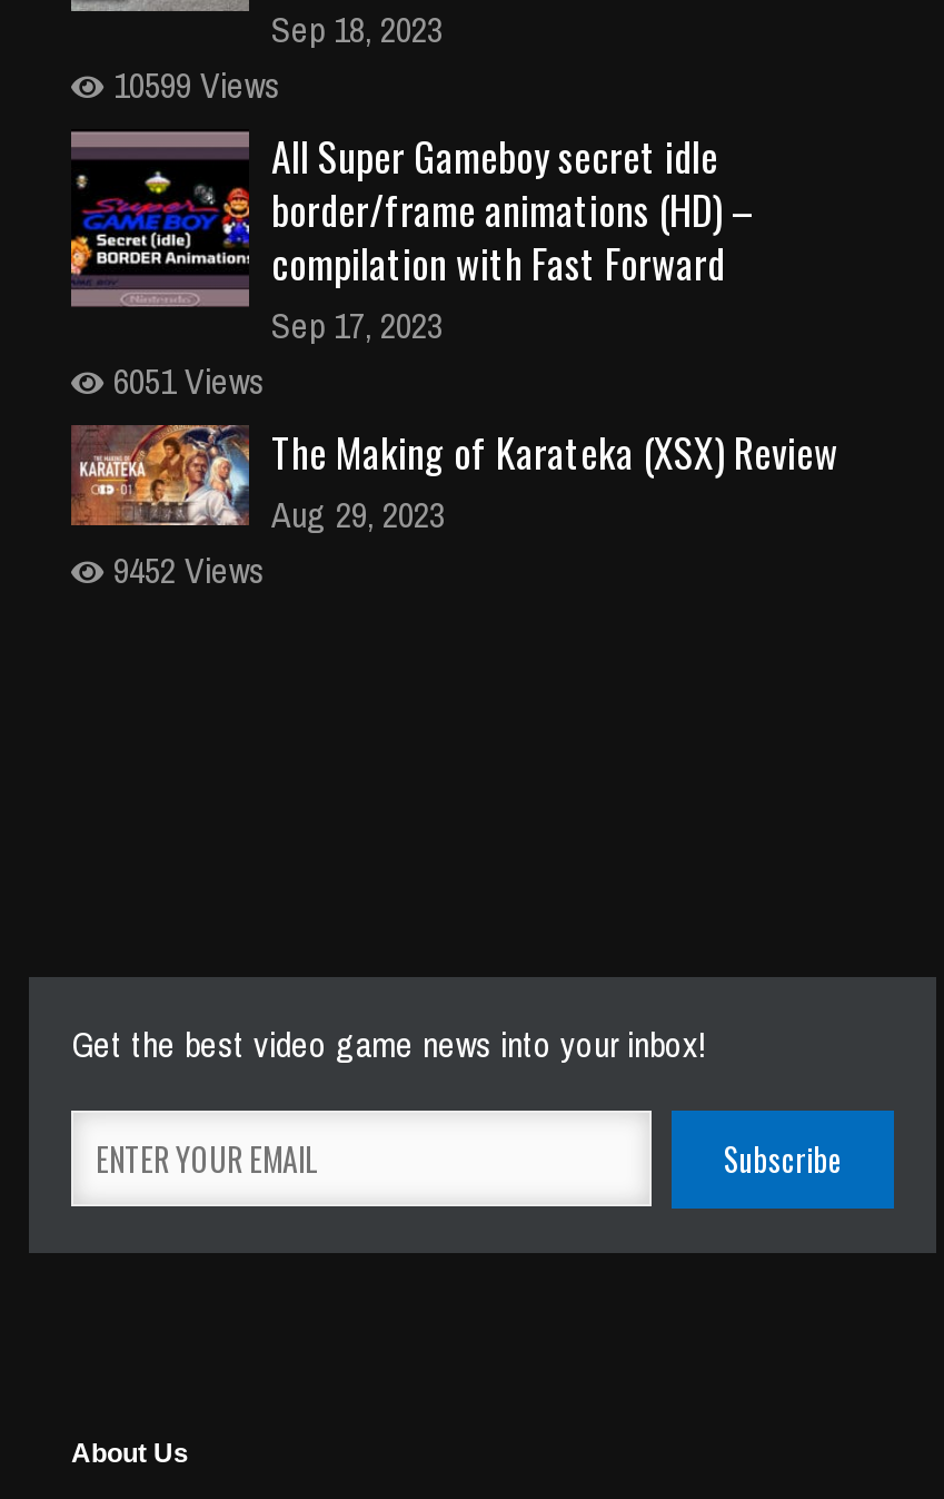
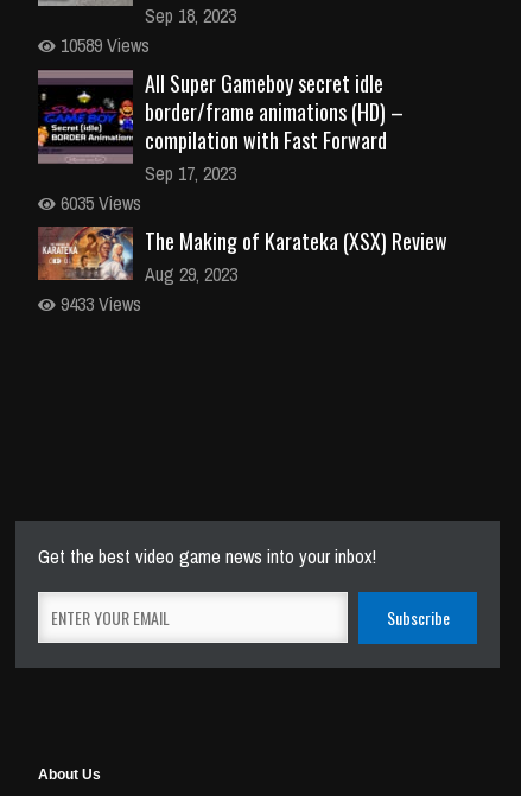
[105,60,280,109] 10599 Views -> [56,32,150,58] 10589 Views
[105,356,265,405] 6051 Views -> [56,190,141,216] 6035 Views
[105,546,265,594] 9452 Views -> [56,291,141,317] 9433 Views

